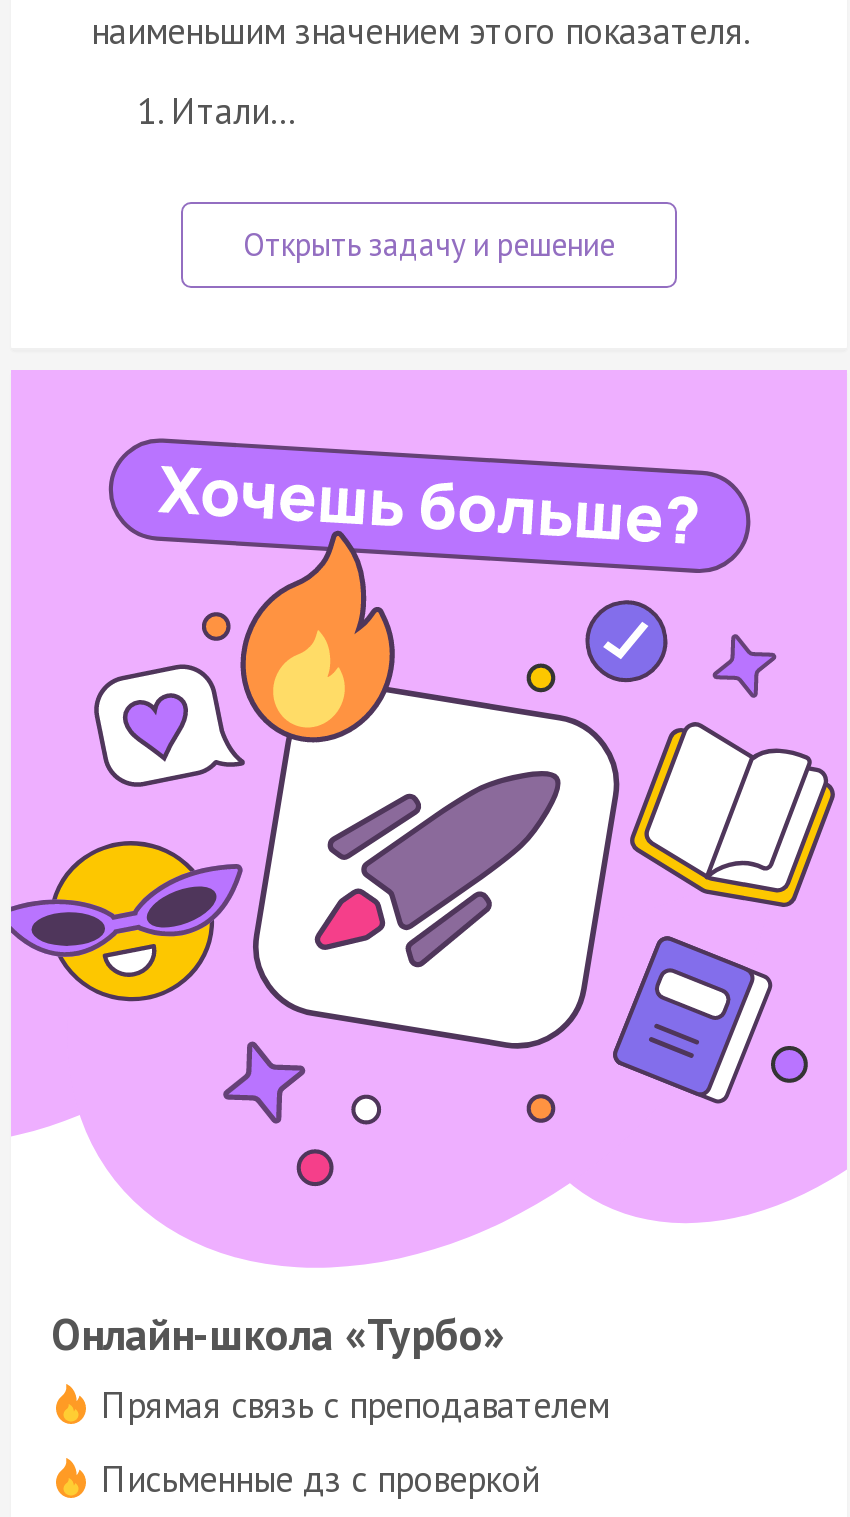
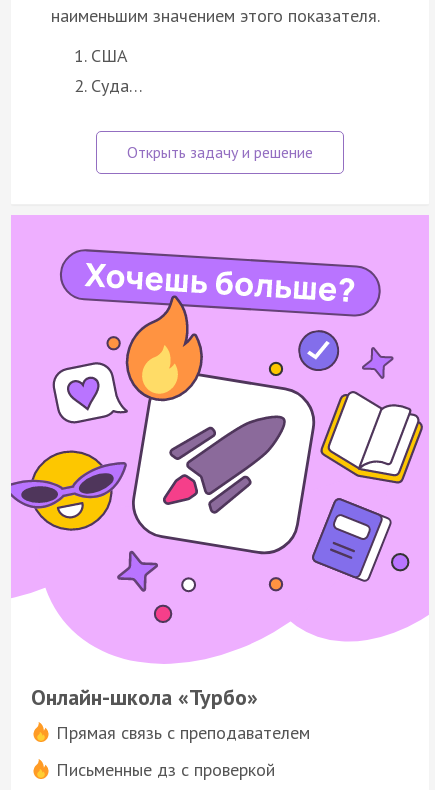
[171,87,297,133] Итали… -> [91,44,143,97] США | Суда…

